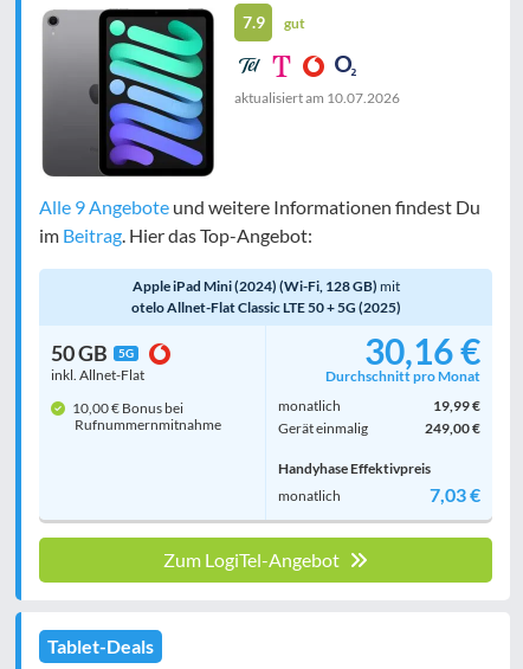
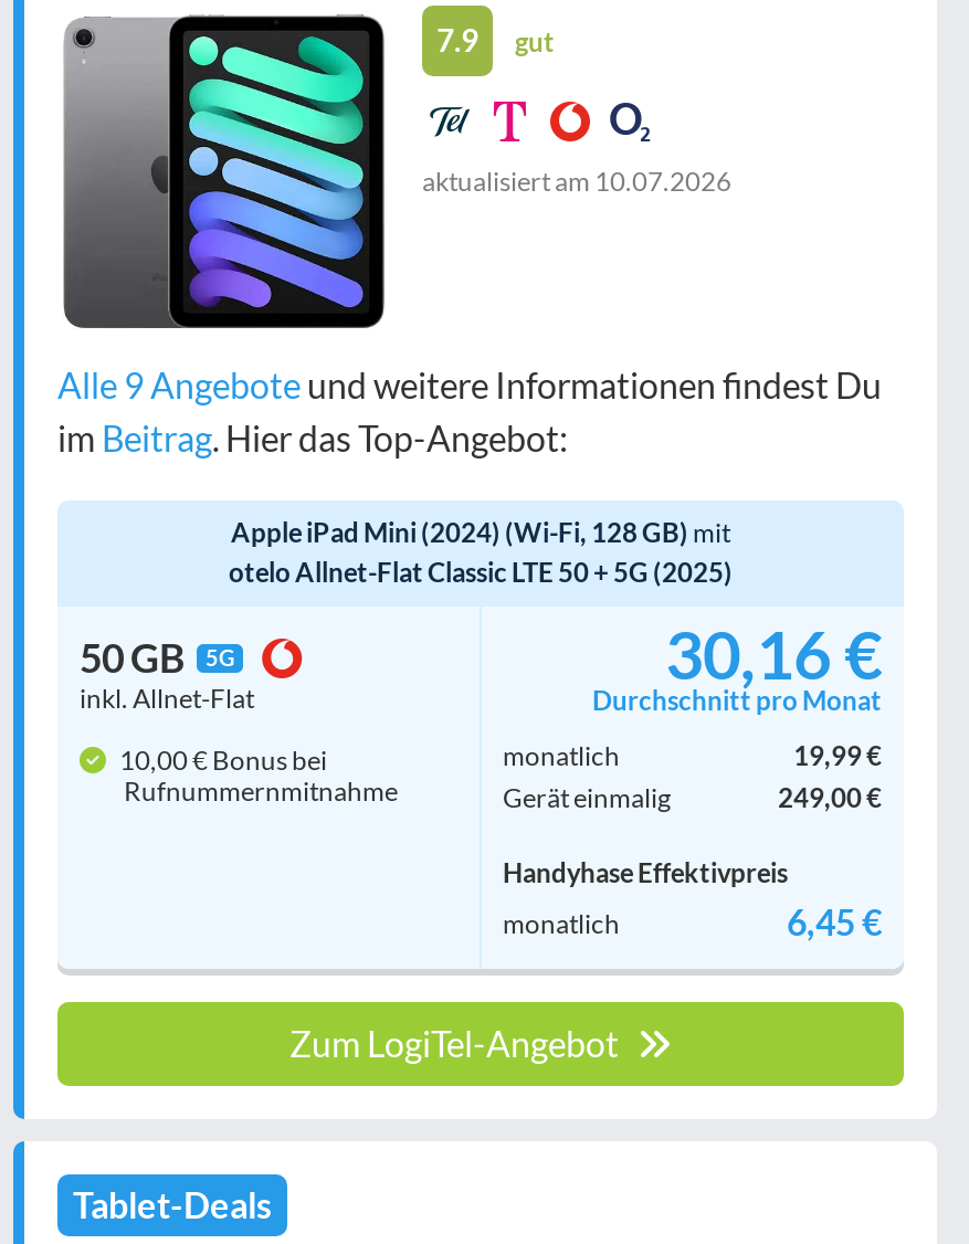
[430,483,480,506] 7,03 € -> [787,901,882,943] 6,45 €

